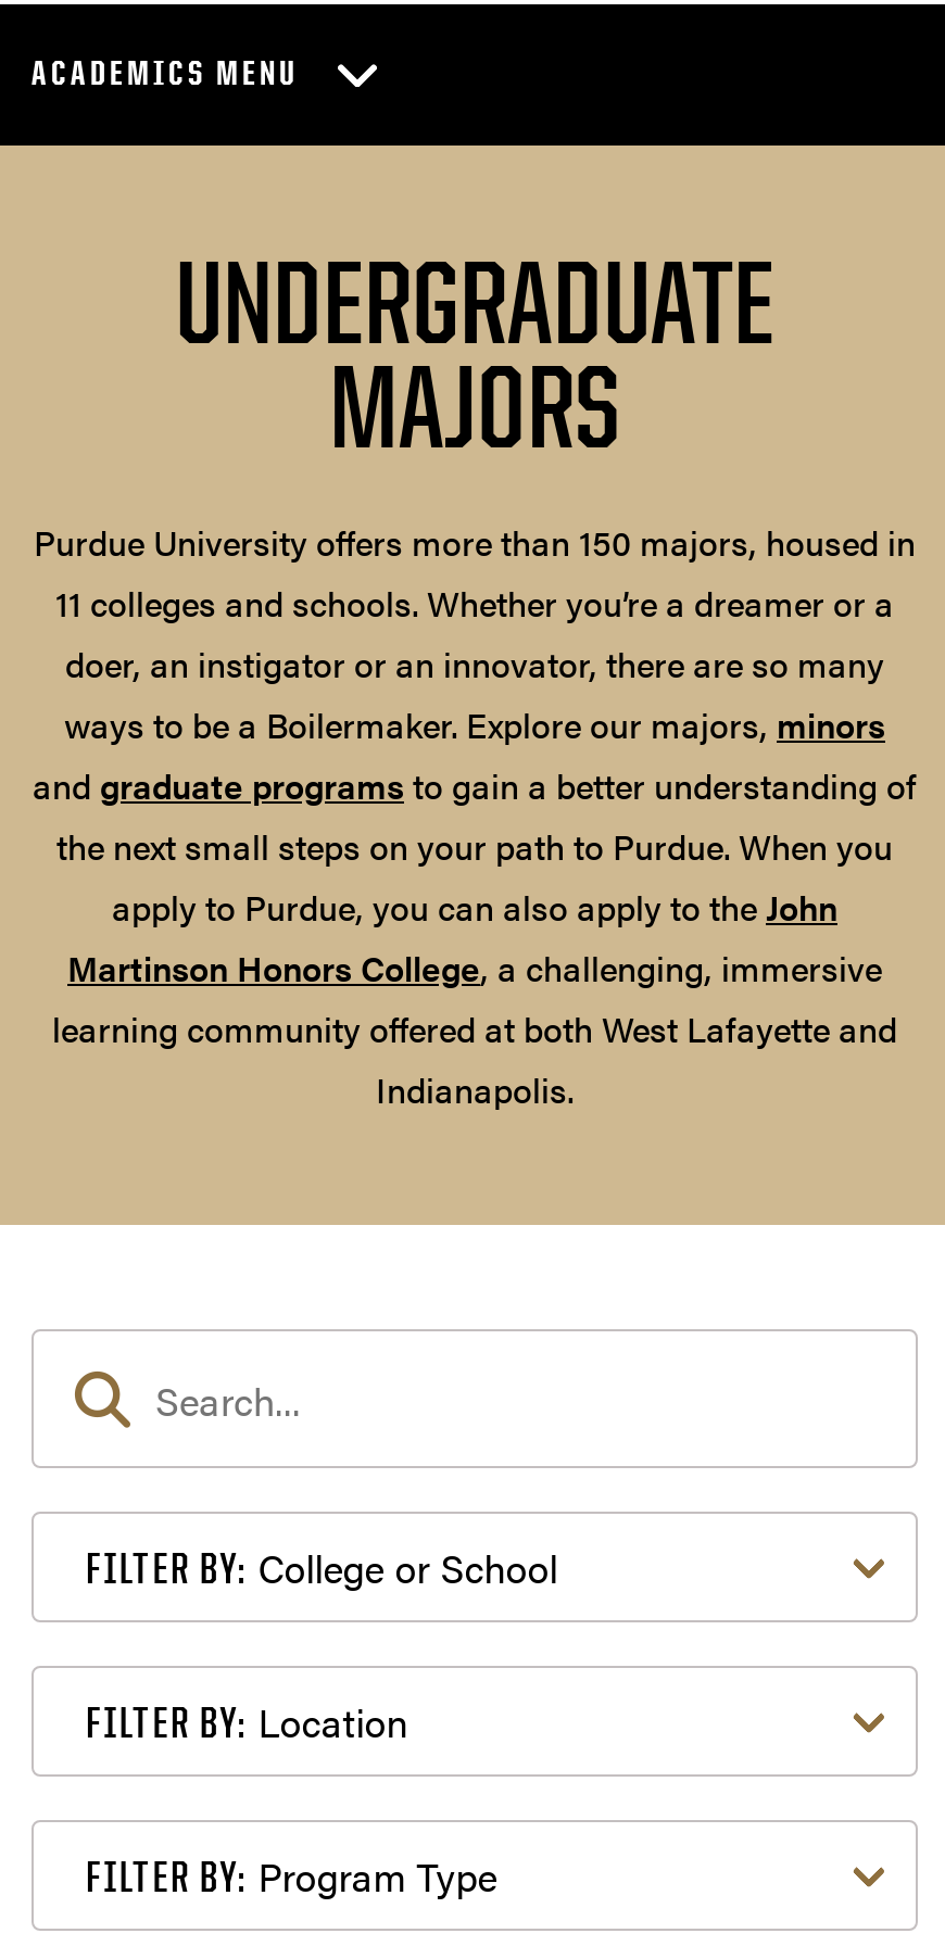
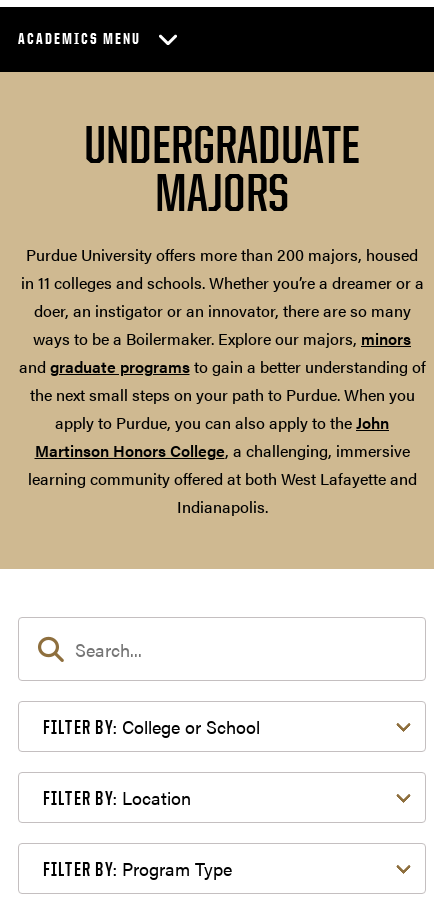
[34,517,916,628] Purdue University offers more than 150 majors, housed in | 11 colleges and schools. Whether you’re a dreamer or a -> [20,243,423,294] Purdue University offers more than 200 majors, housed | in 11 colleges and schools. Whether you’re a dreamer or a

